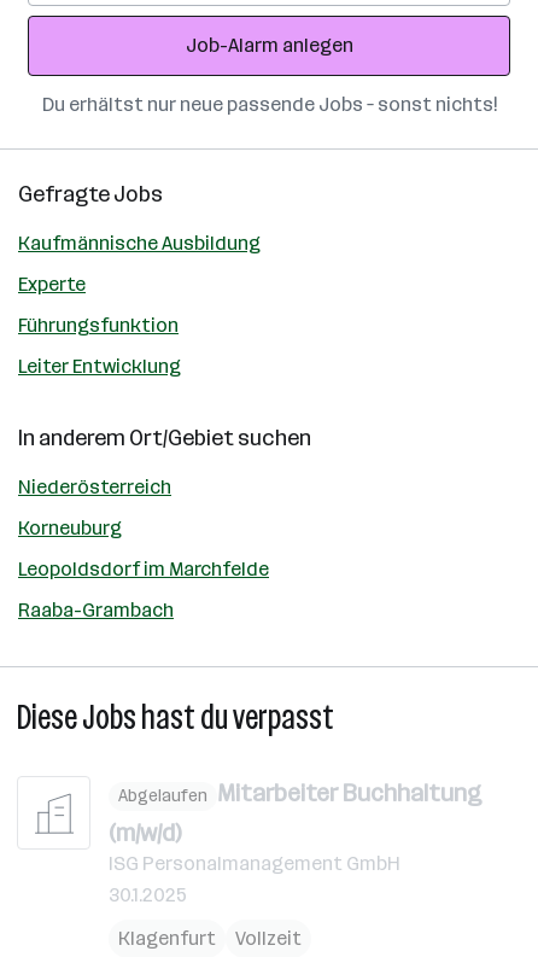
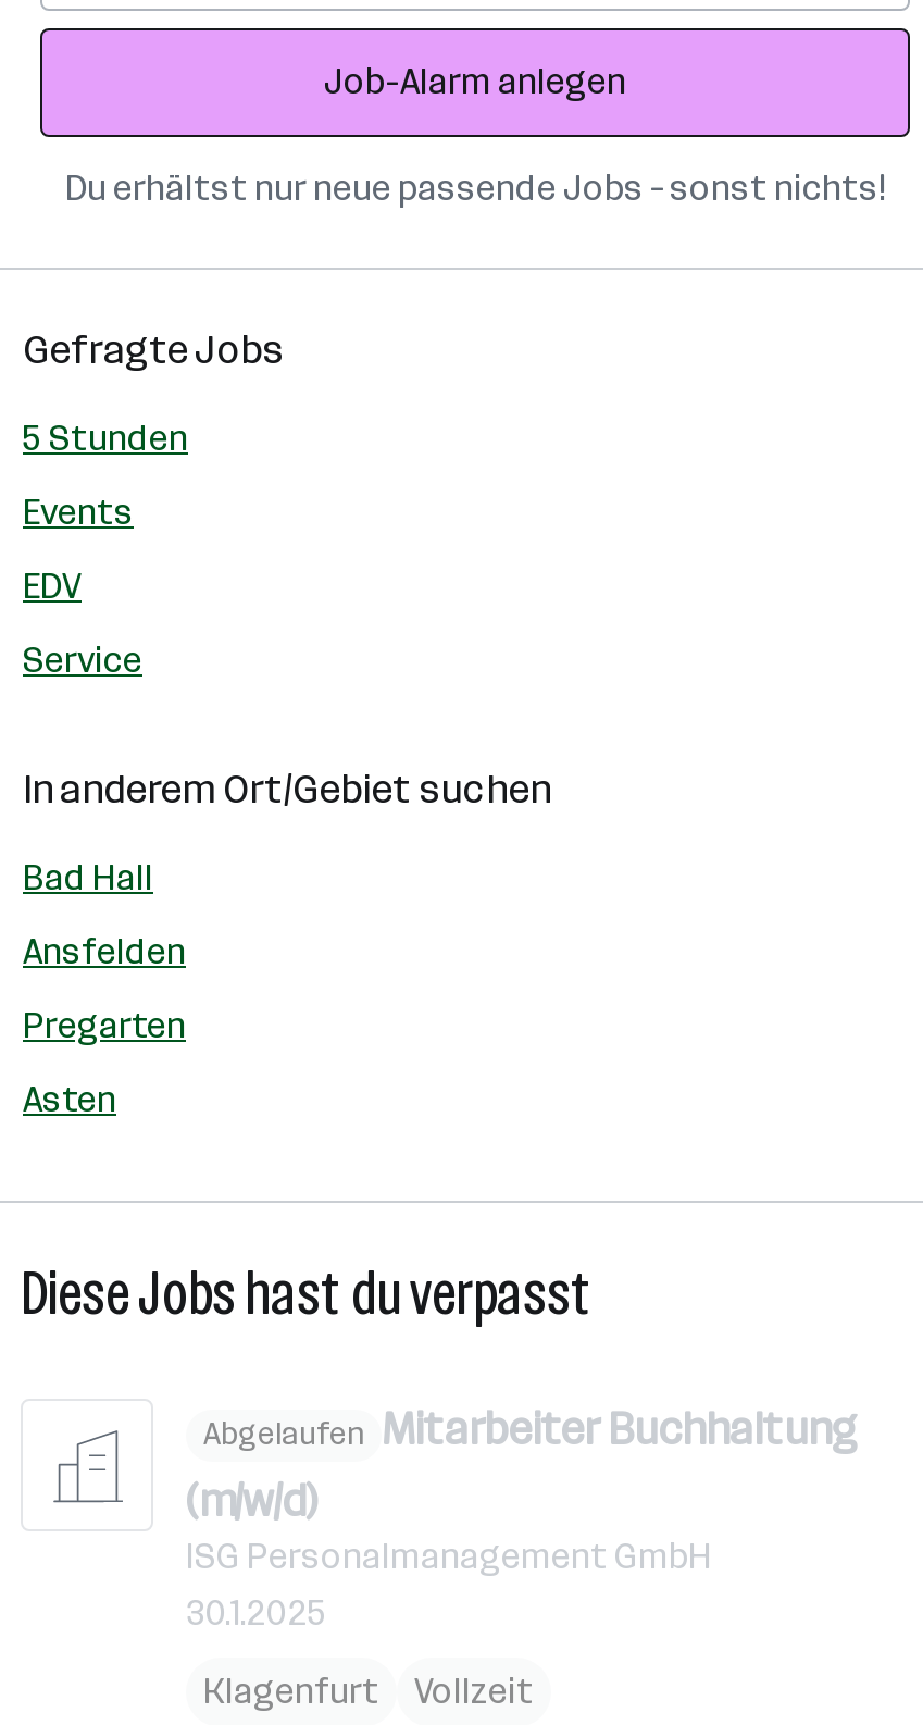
[18,232,261,255] Kaufmännische Ausbildung -> [23,418,188,459] 5 Stunden
[18,273,86,296] Experte -> [23,492,134,533] Events
[18,314,179,337] Führungsfunktion -> [23,566,82,607] EDV
[18,355,181,378] Leiter Entwicklung -> [23,640,142,681] Service
[18,475,171,498] Niederösterreich -> [23,857,153,898] Bad Hall
[18,517,122,539] Korneuburg -> [23,931,186,972] Ansfelden
[18,558,269,580] Leopoldsdorf im Marchfelde -> [23,1005,186,1046] Pregarten
[18,599,174,622] Raaba-Grambach -> [23,1079,116,1120] Asten

